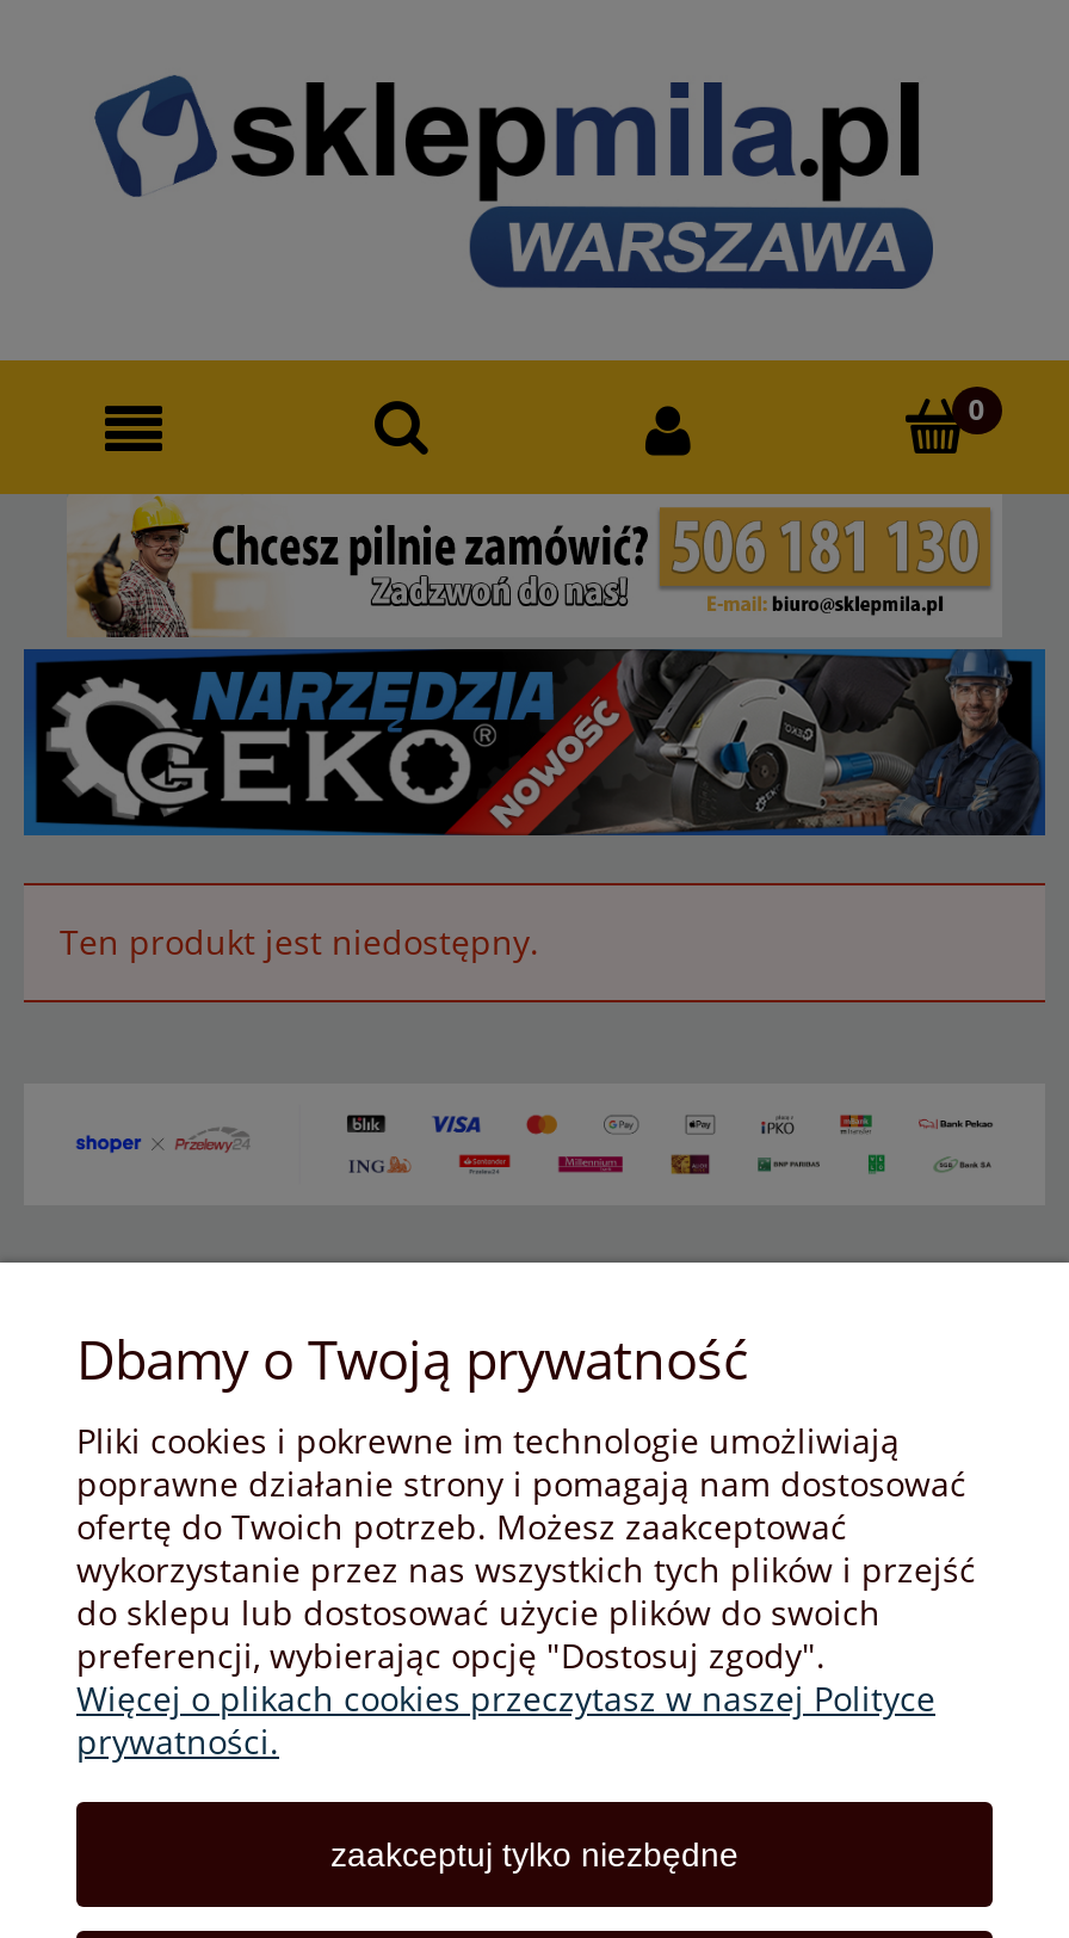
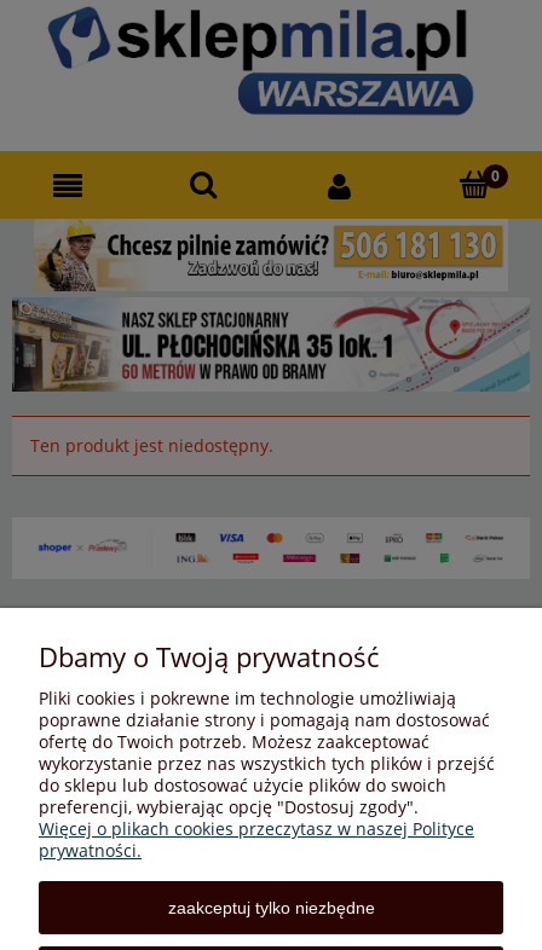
[24,647,1045,838] [image] -> [11,297,530,393] [image]

